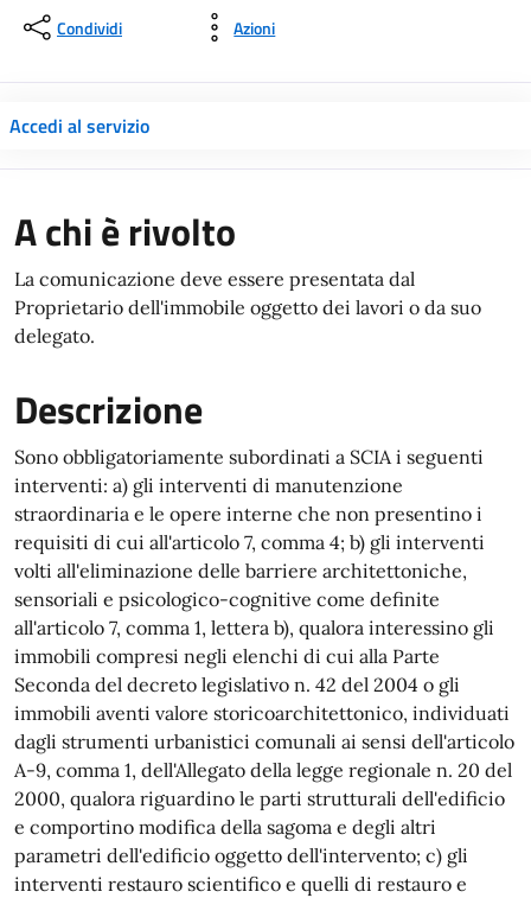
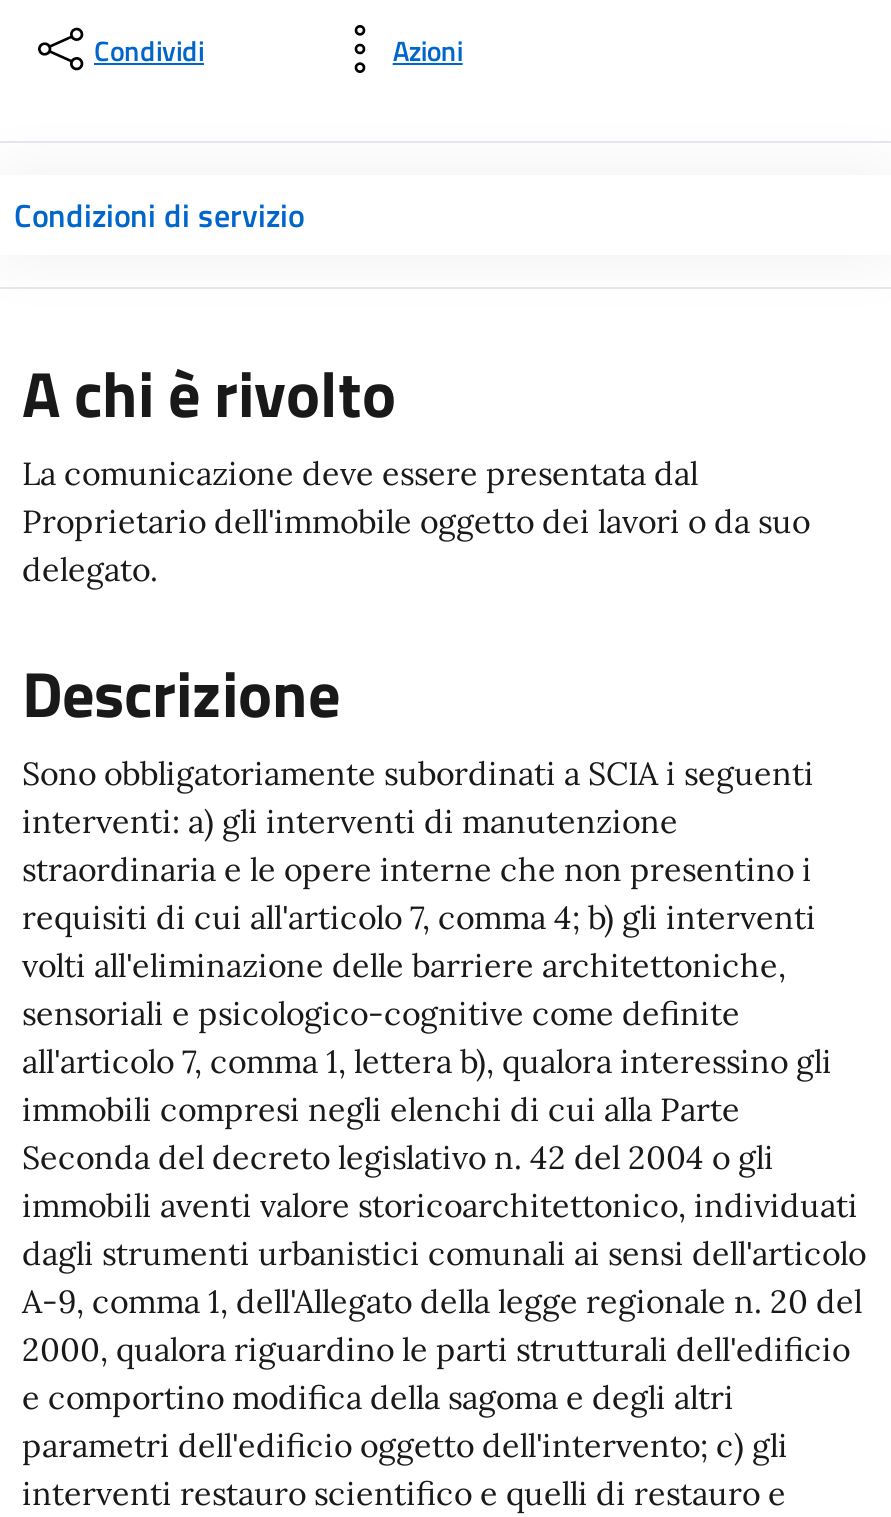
[9,112,149,140] Accedi al servizio -> [14,191,304,239] Condizioni di servizio

